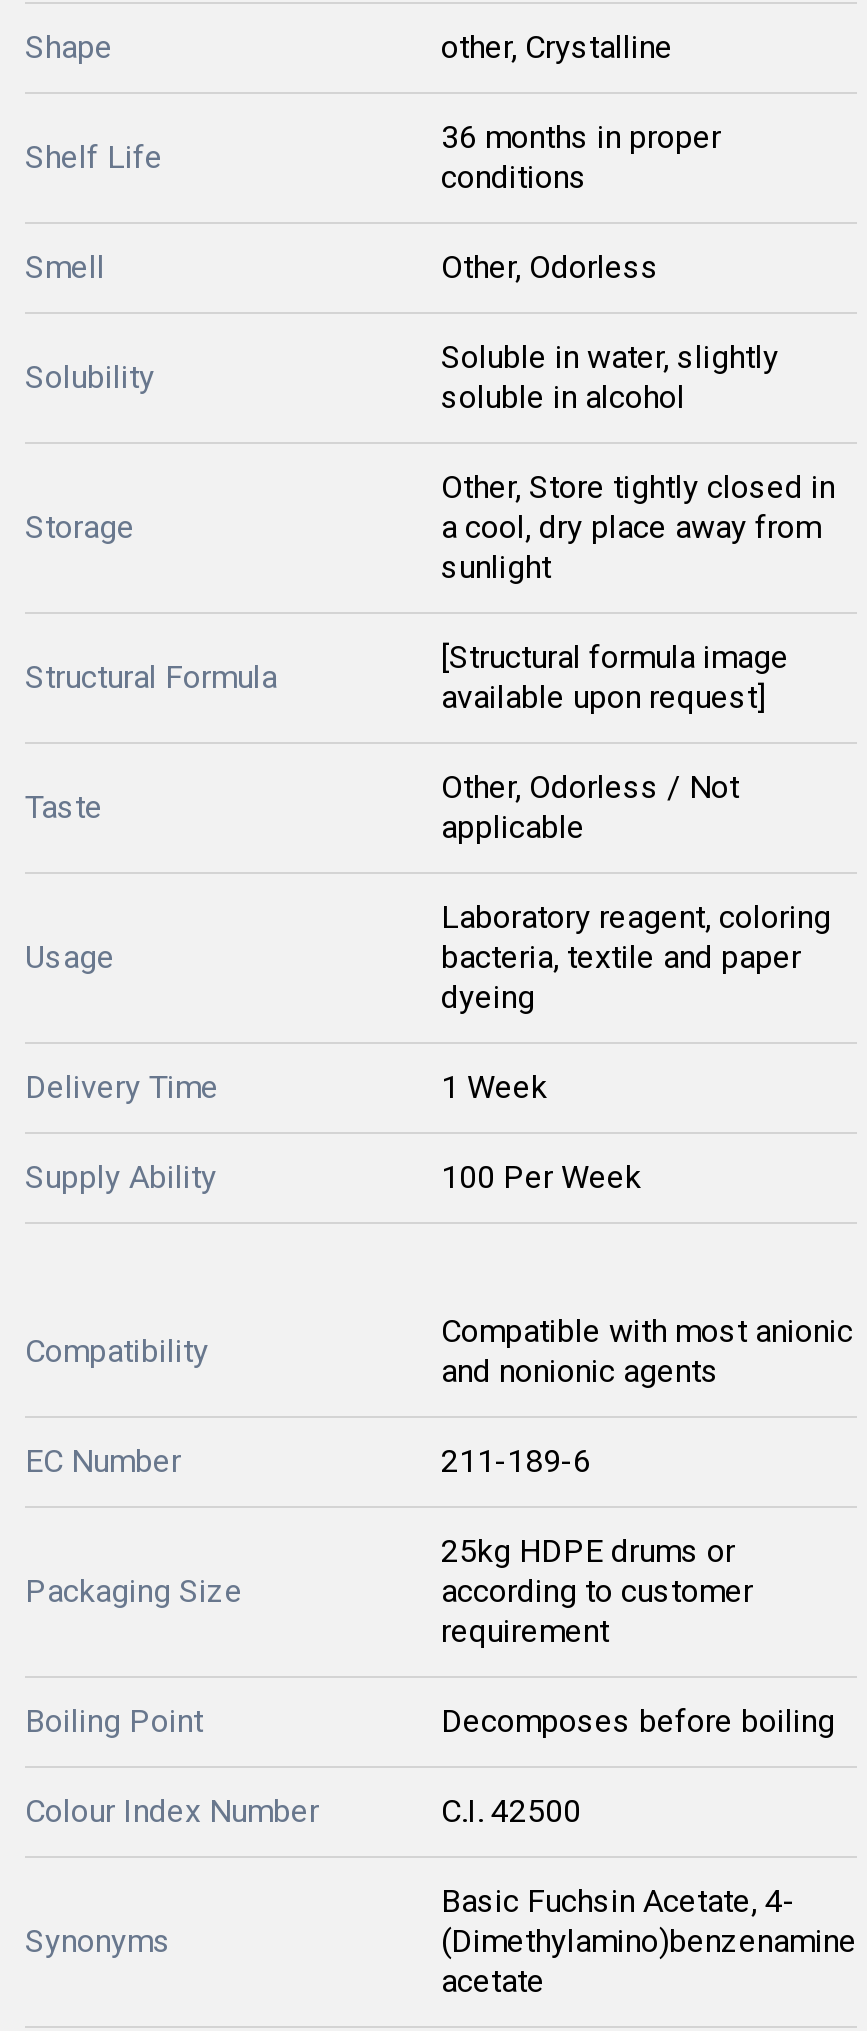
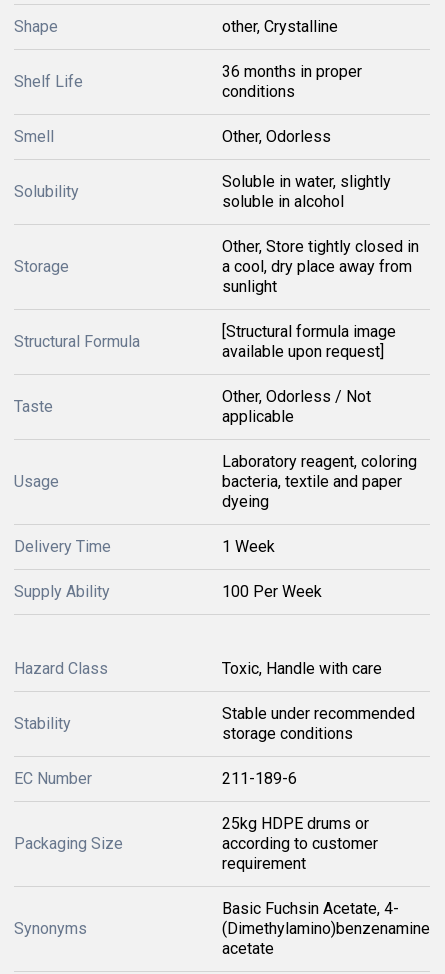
[441,1313,853,1391] Compatible with most anionic | and nonionic agents -> [222,704,415,743] Stable under recommended | storage conditions
[25,1333,209,1371] Compatibility -> [14,659,382,733] Hazard Class | Toxic, Handle with care | Stability
moved [25,1443,753,1651] -> [14,769,378,873]: EC Number | 211-189-6 | Packaging Size | 25kg HDPE drums or | according to customer | requirement
[25,1703,835,1831] Boiling Point | Decomposes before boiling | Colour Index Number | C.I. 42500 -> none

